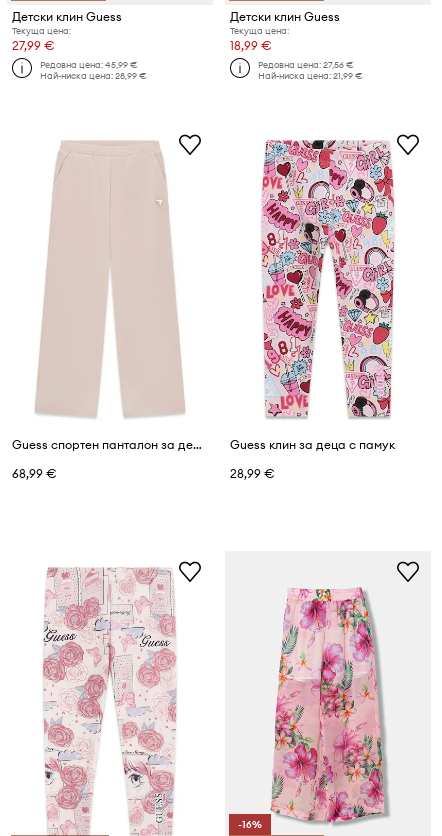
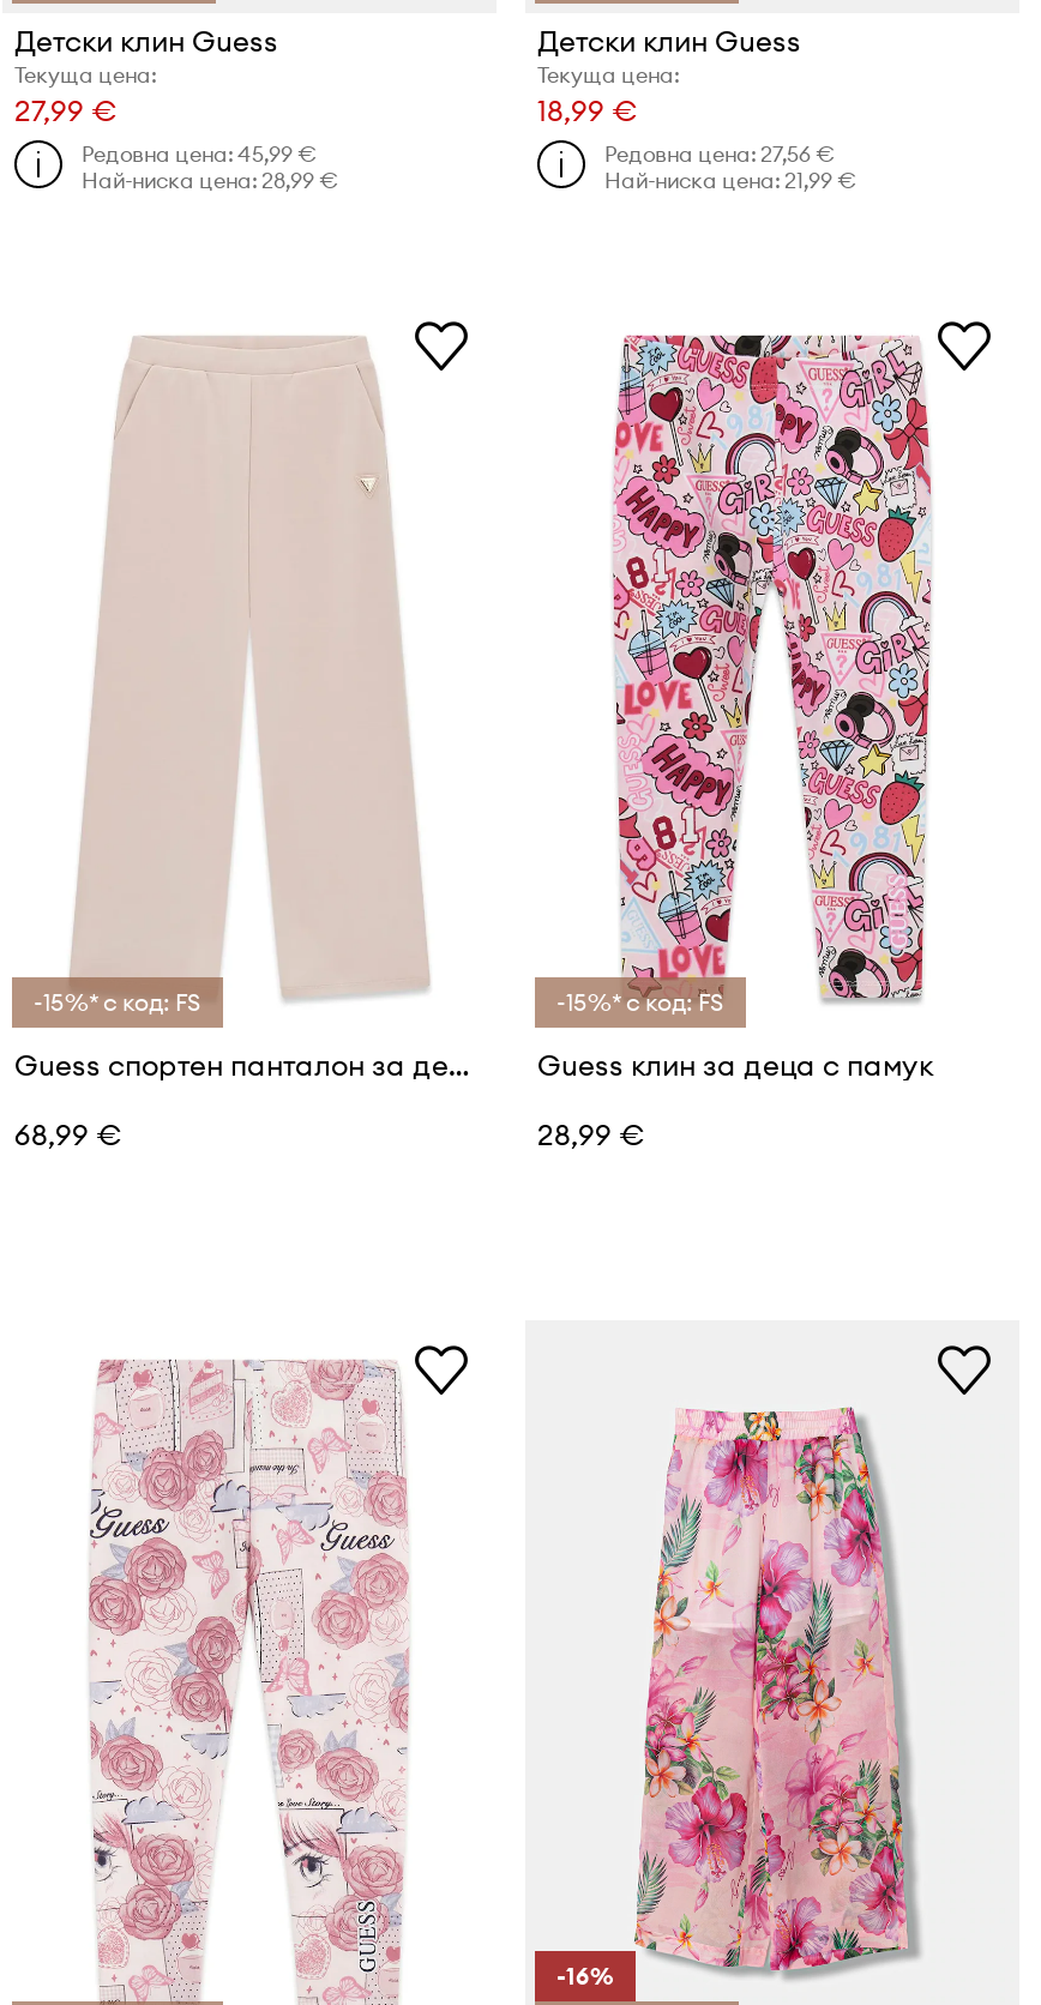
none -> [34,987,201,1018] -15%* с код: FS
none -> [556,987,724,1018] -15%* с код: FS

